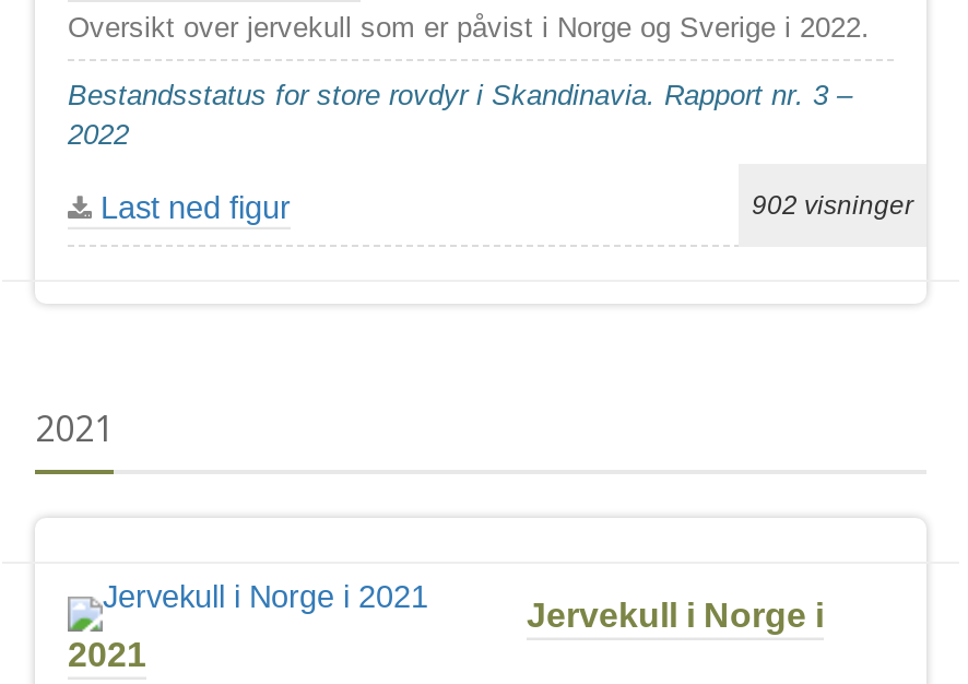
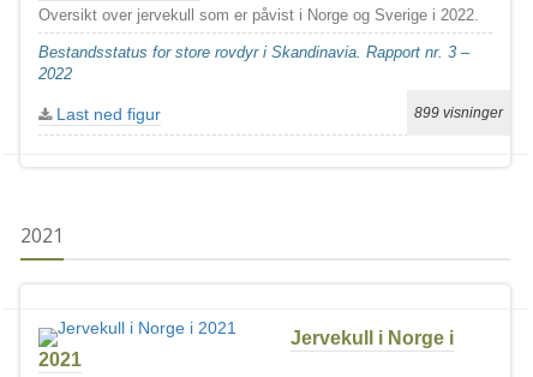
[752,190,913,221] 902 visninger -> [414,104,503,121] 899 visninger

